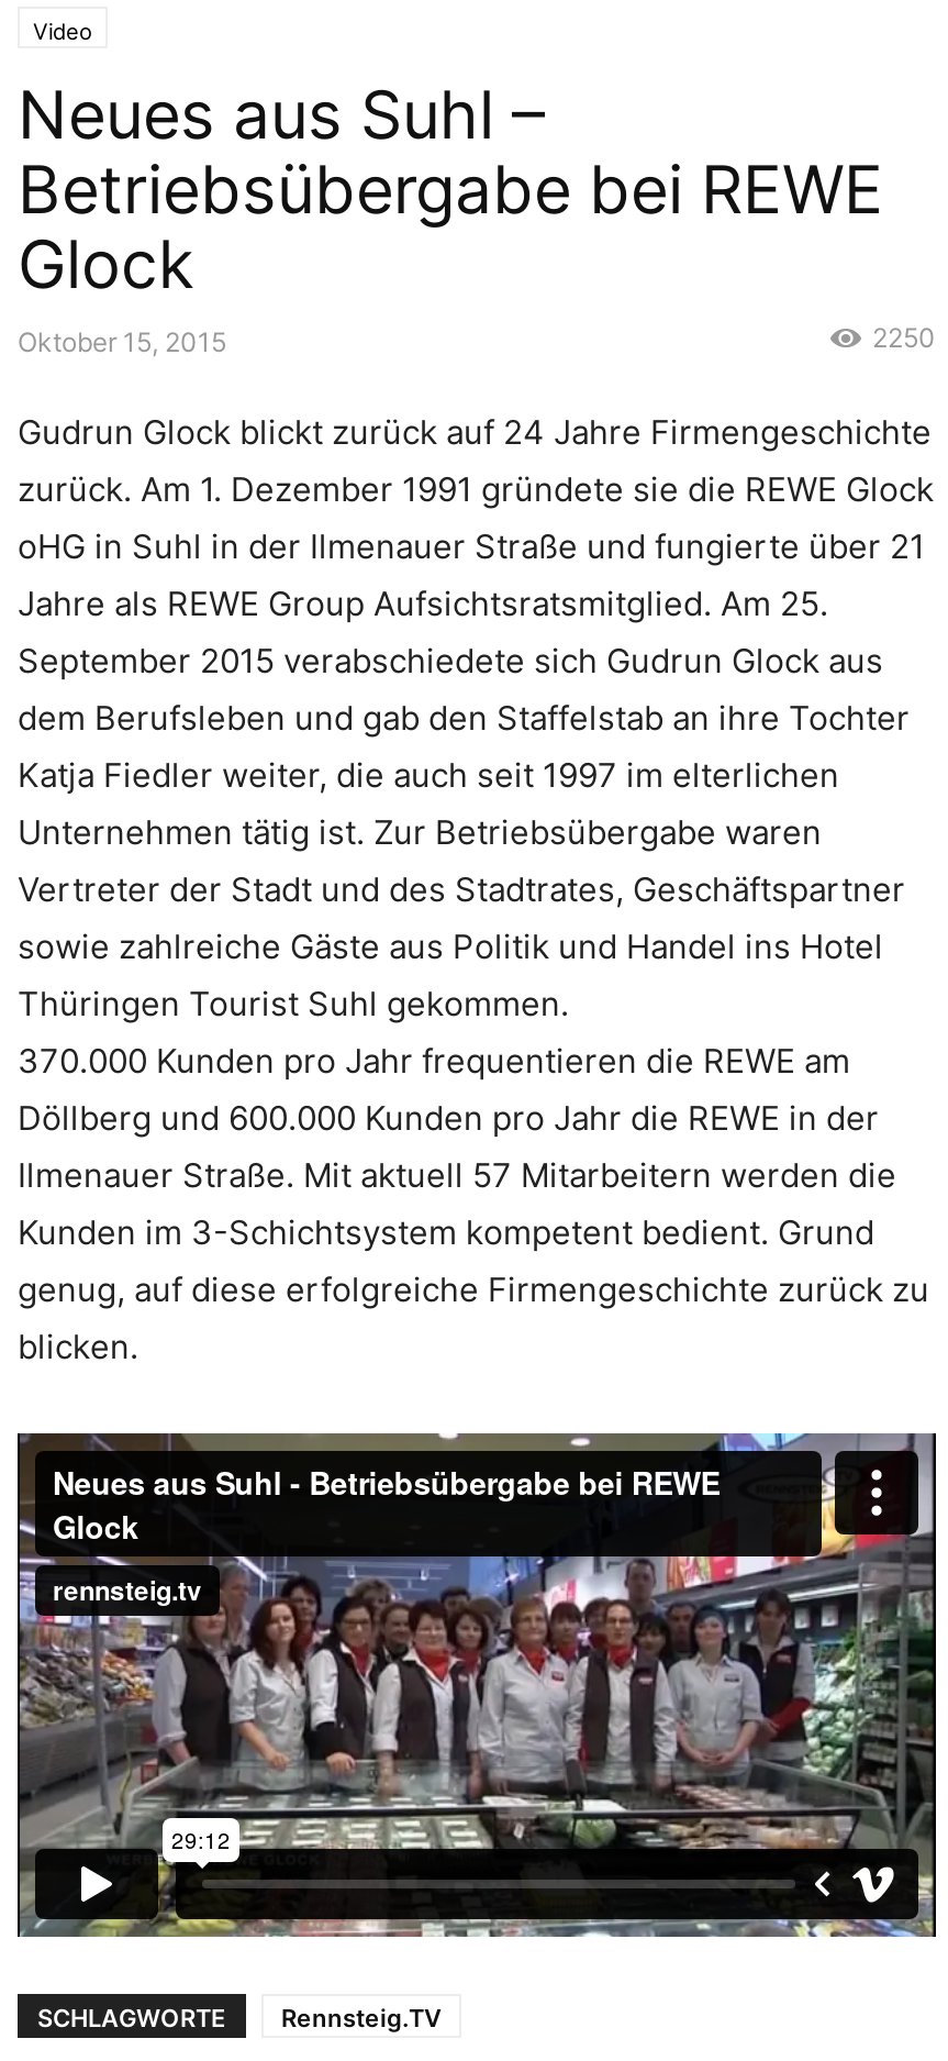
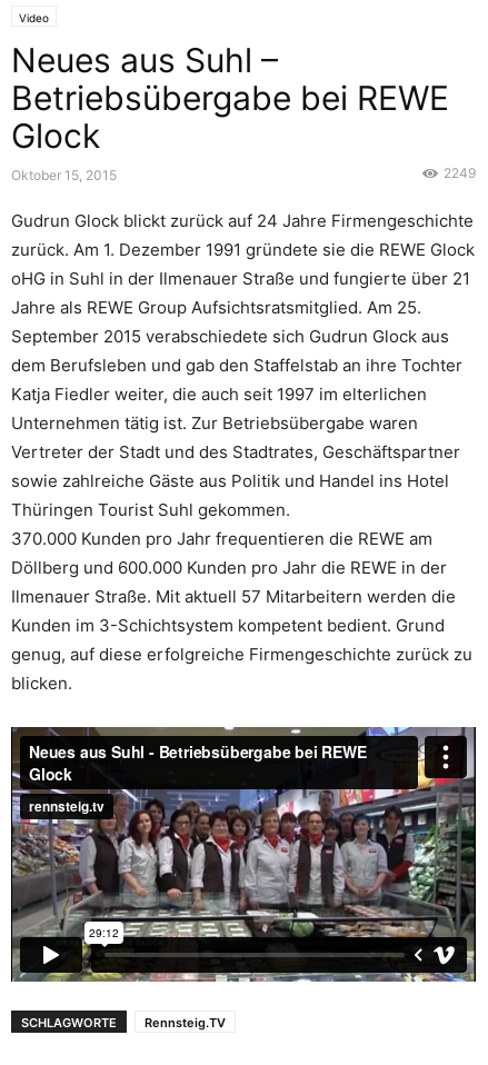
[872,321,936,354] 2250 -> [444,165,476,181] 2249

